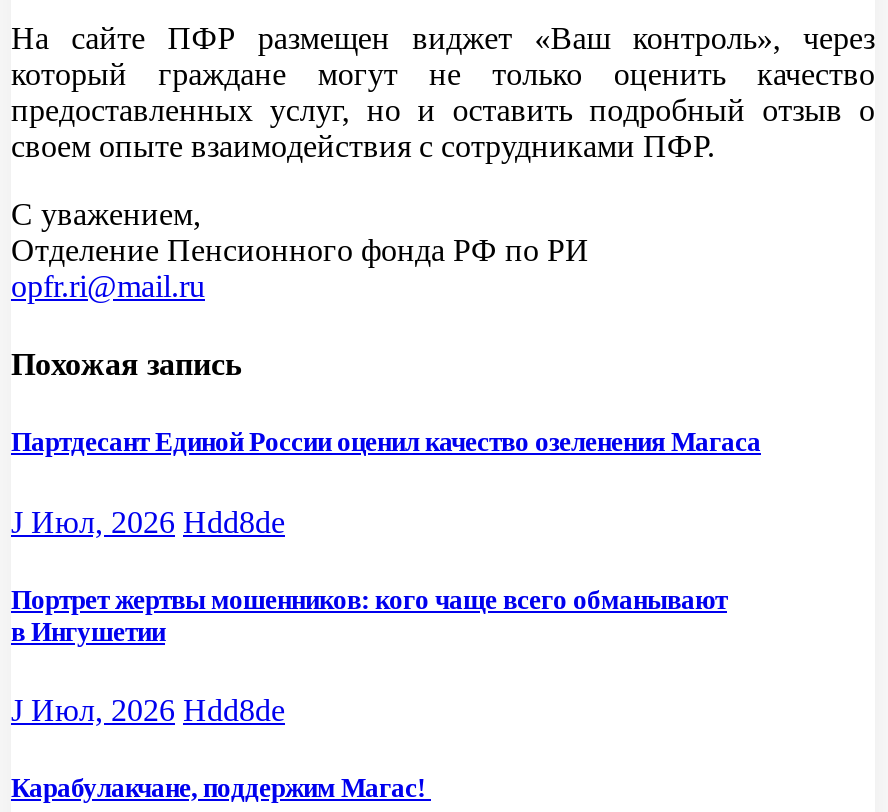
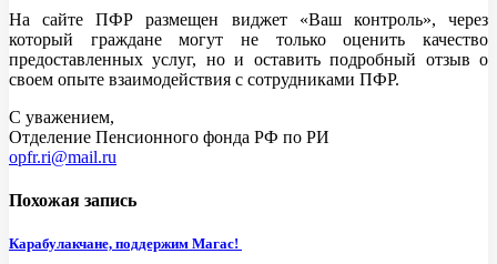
[11,428,761,727] Партдесант Единой России оценил качество озеленения Магаса | J Июл, 2026 Hdd8de | Портрет жертвы мошенников: кого чаще всего обманывают | в Ингушетии | J Июл, 2026 Hdd8de -> none

